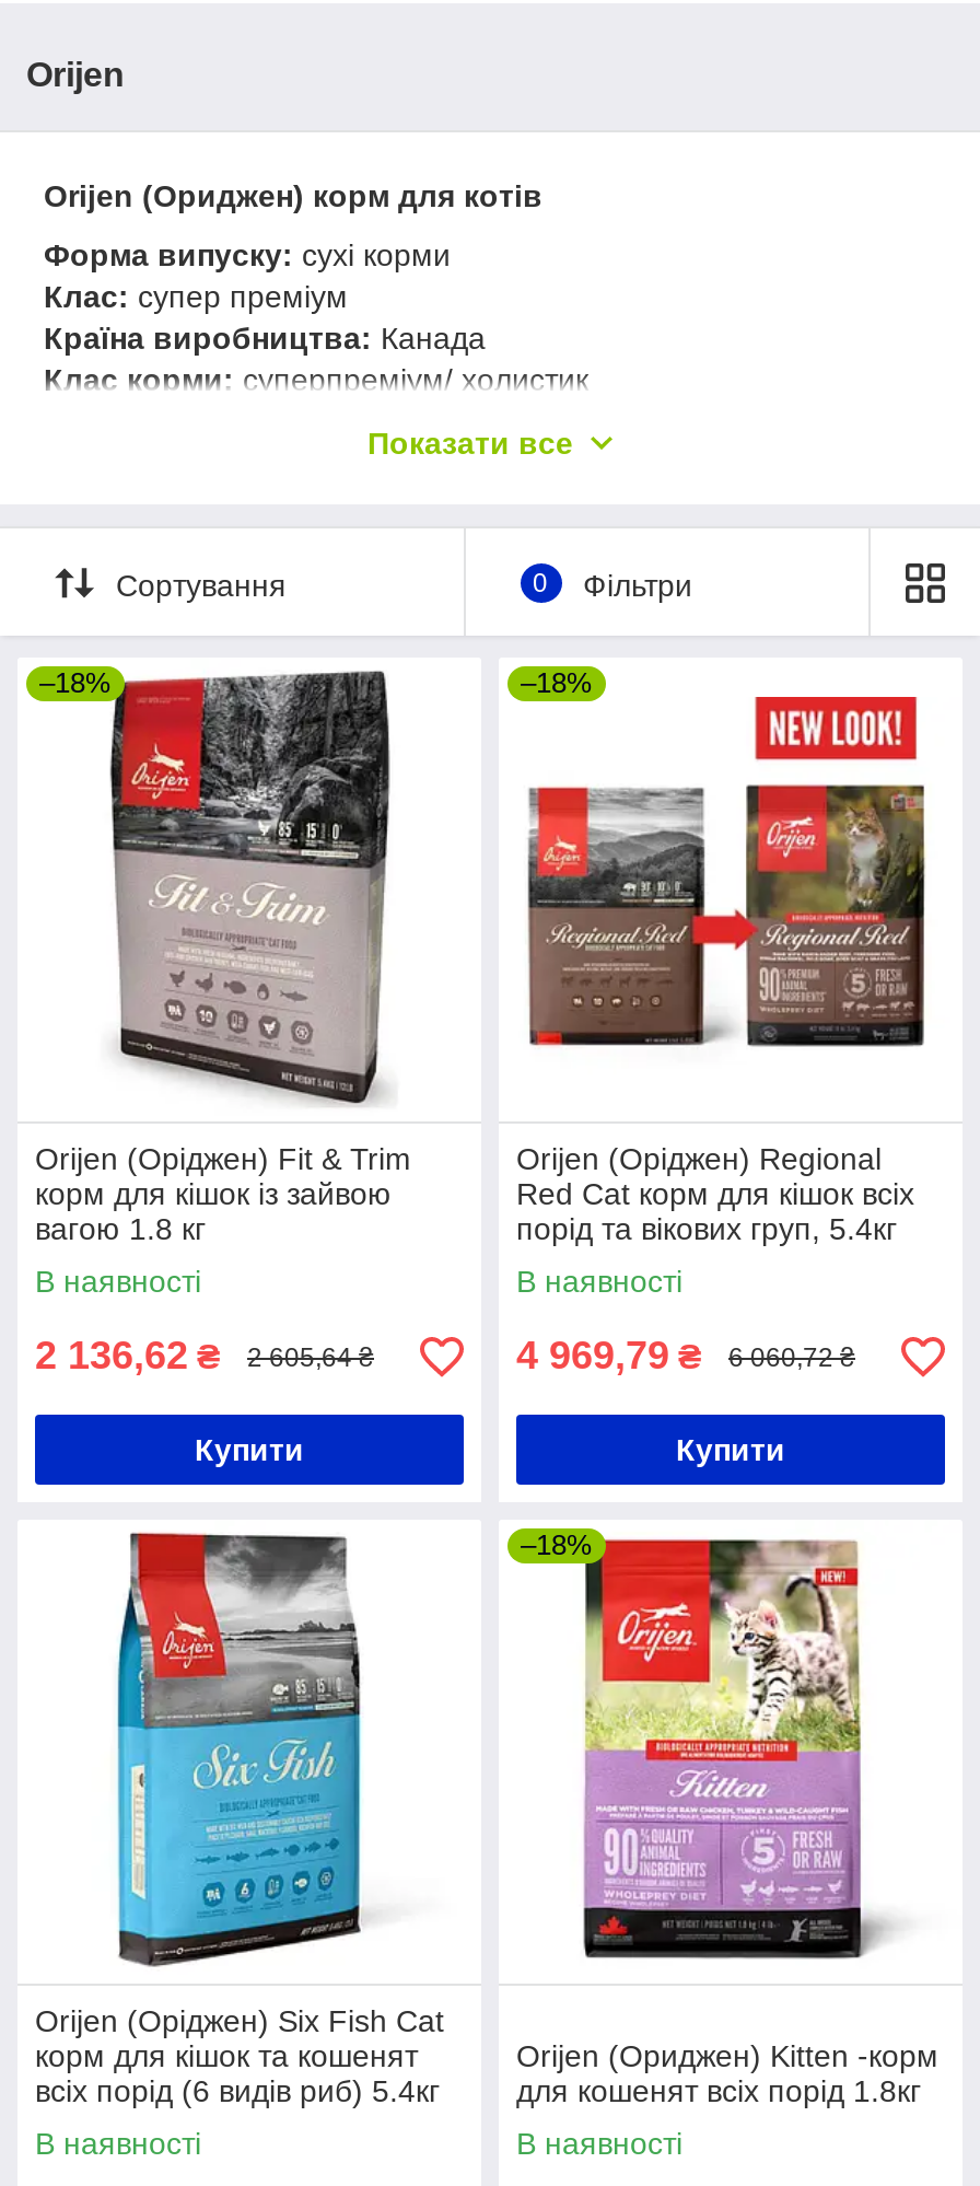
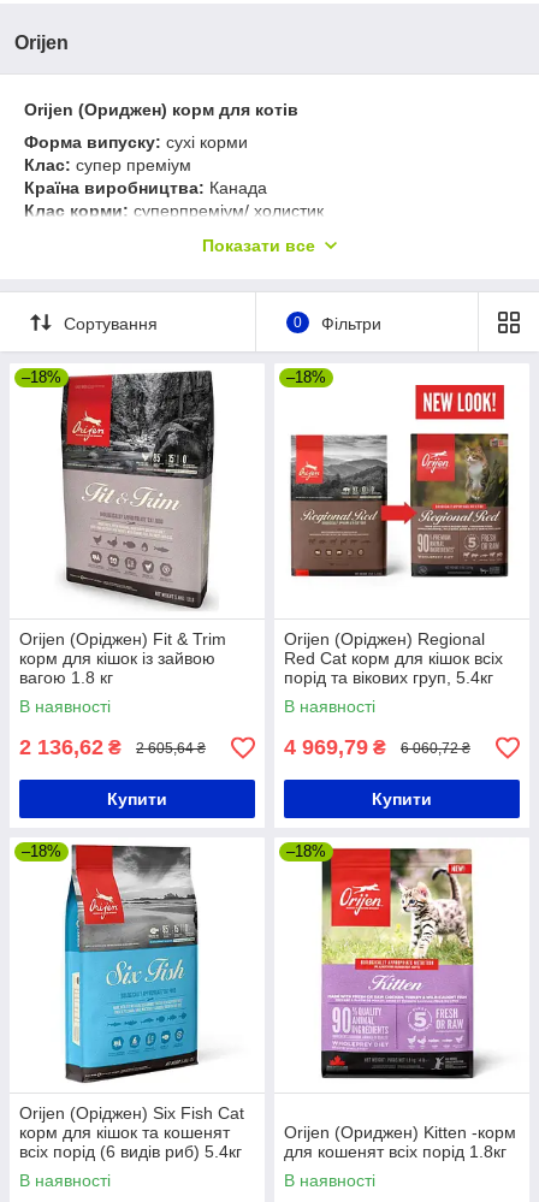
none -> [22,842,61,860] –18%

